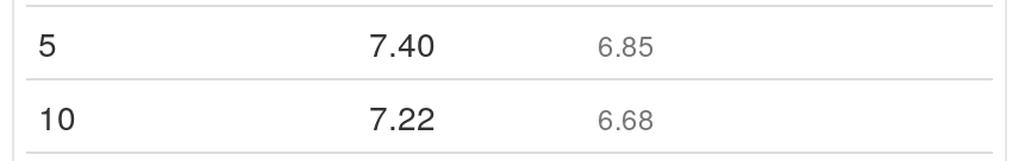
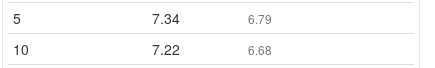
[369,19,436,66] 7.40 -> [152,8,180,28] 7.34
[598,24,655,64] 6.85 -> [248,10,272,27] 6.79

